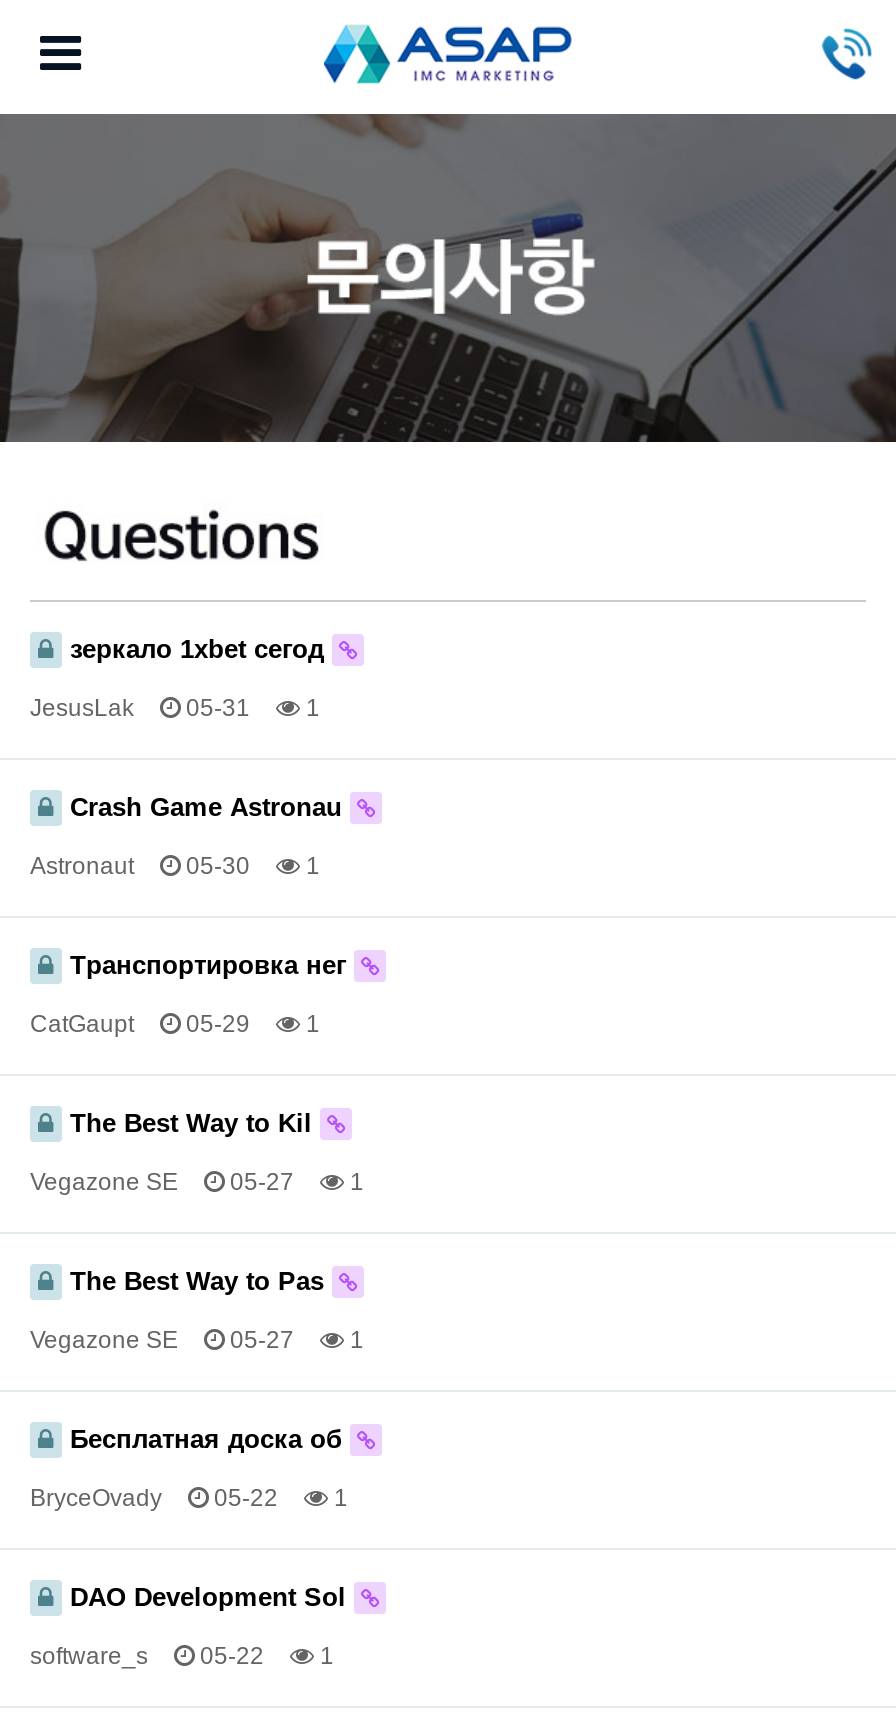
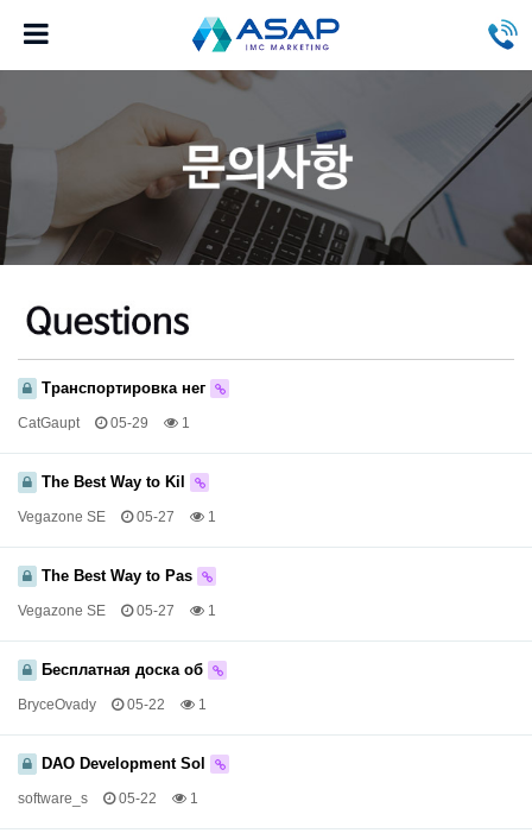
[30,634,350,880] зеркало 1xbet сегод | JesusLak | 05-31 | 1 | Crash Game Astronau | Astronaut | 05-30 | 1 -> none

